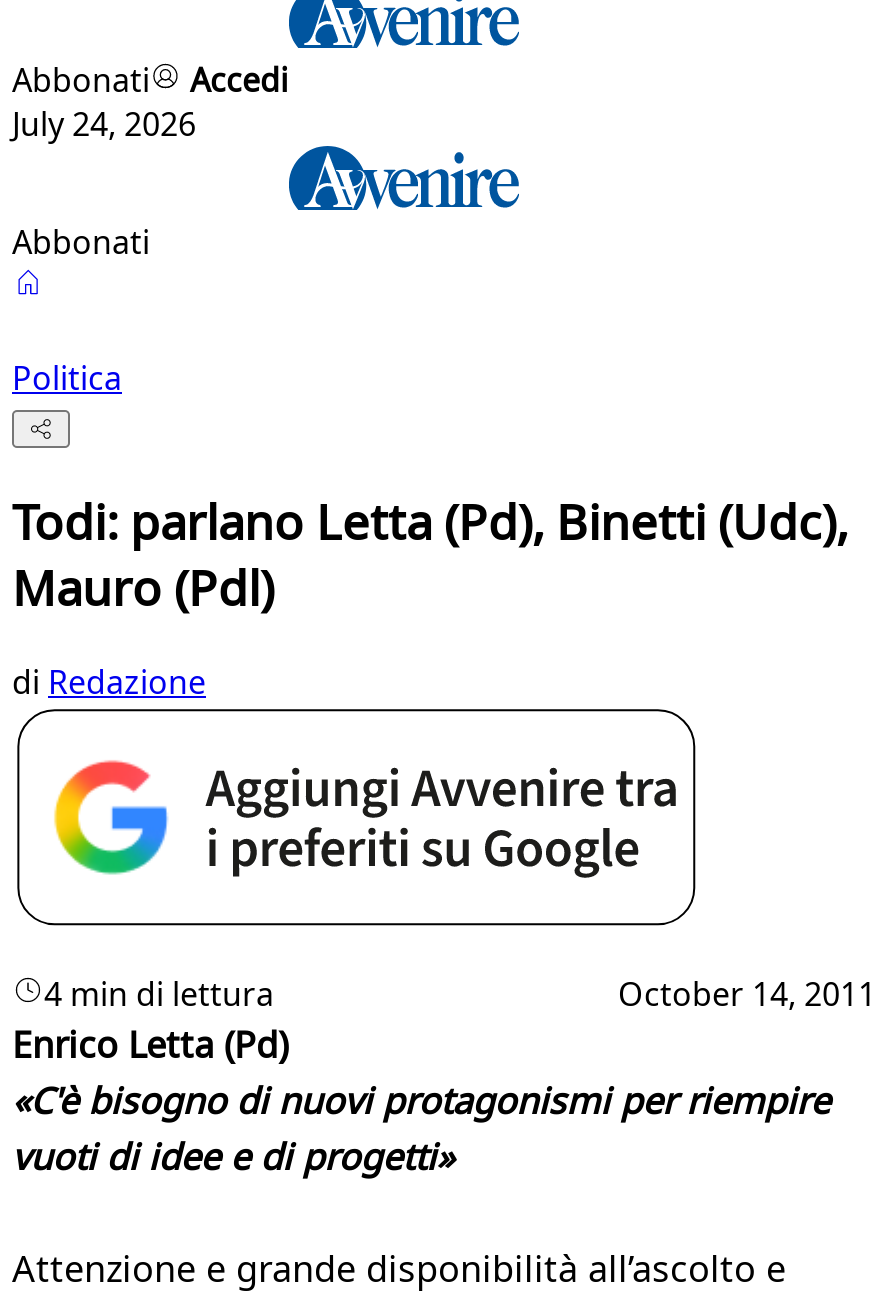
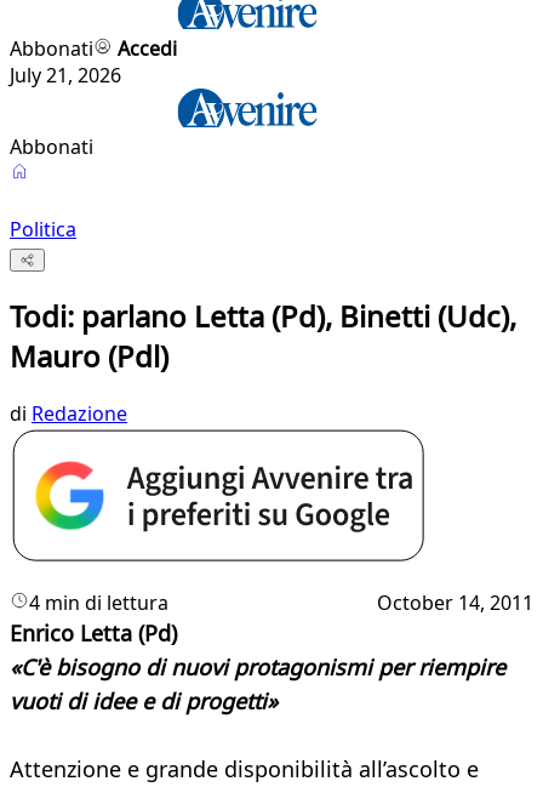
[12,102,196,146] July 24, 2026 -> [10,62,121,89] July 21, 2026

